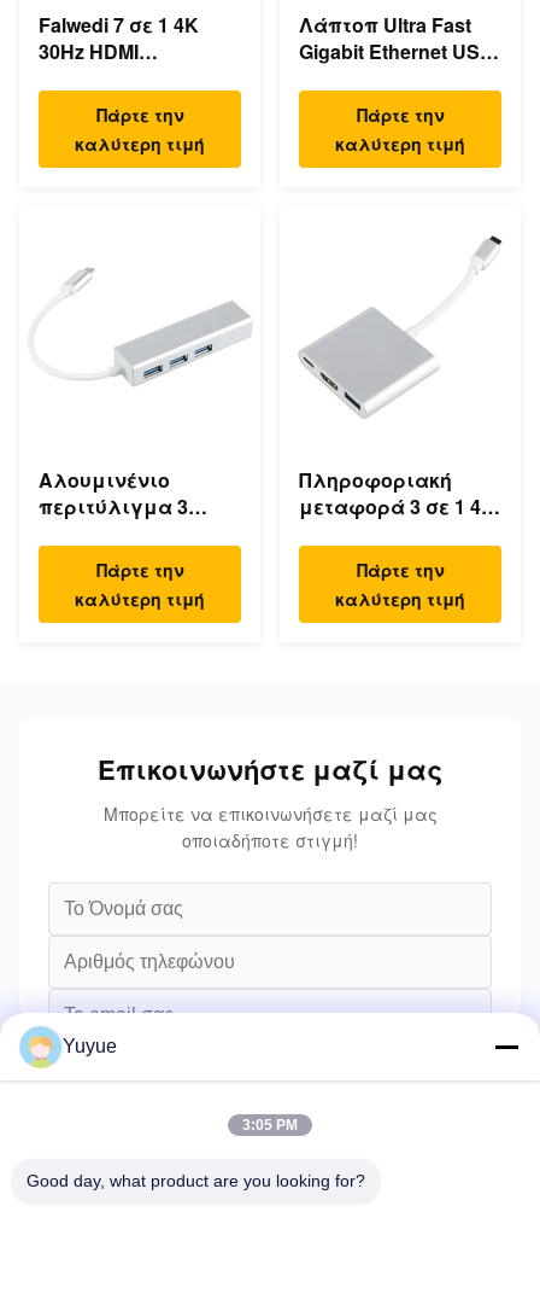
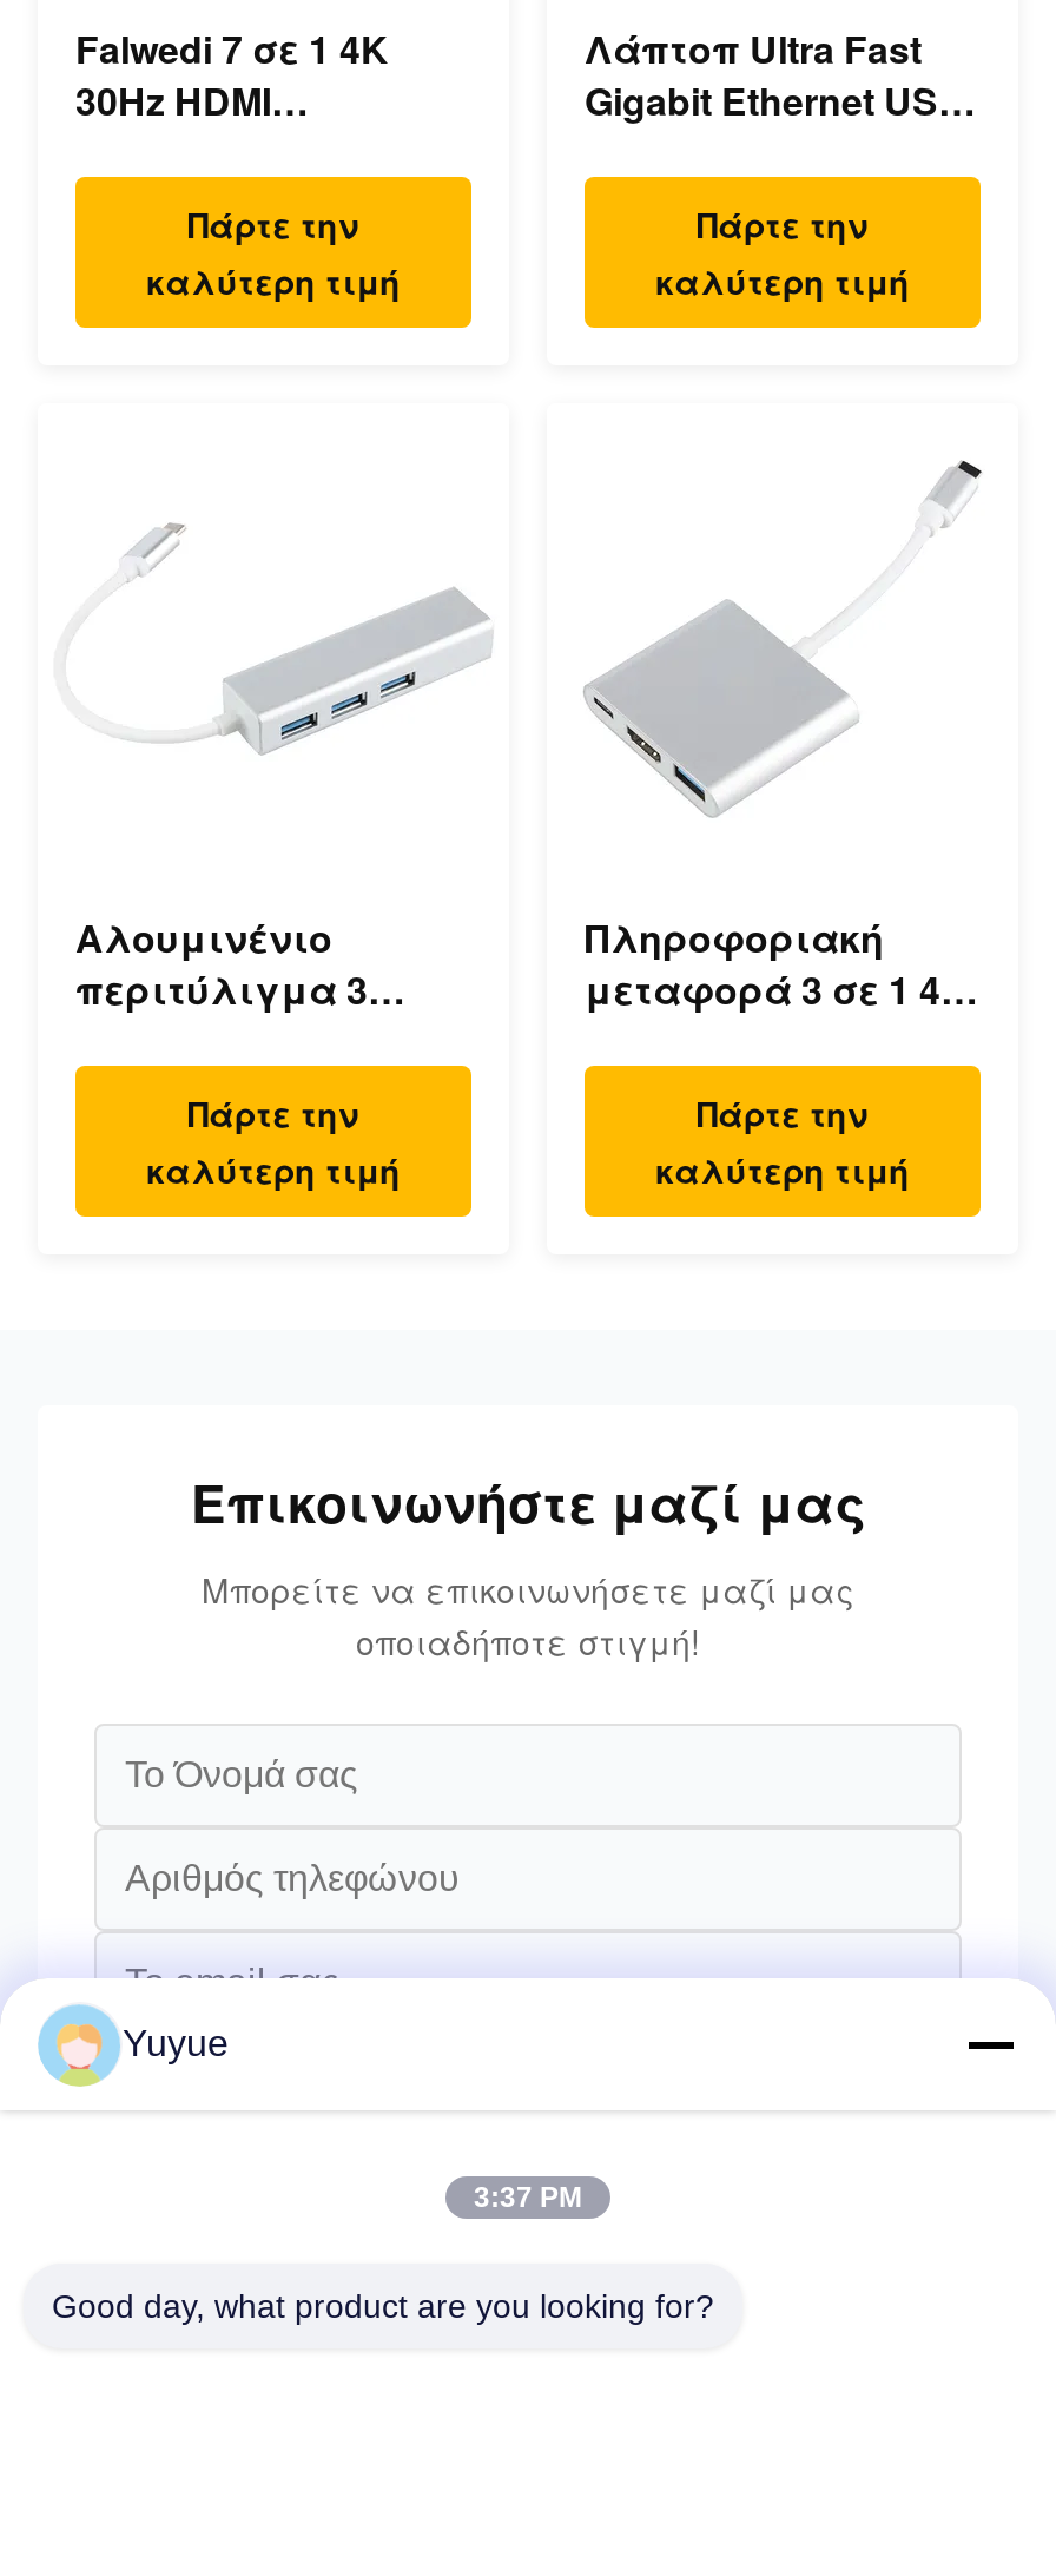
[242,1117,298,1134] 3:05 PM -> [474,2181,582,2214] 3:37 PM

